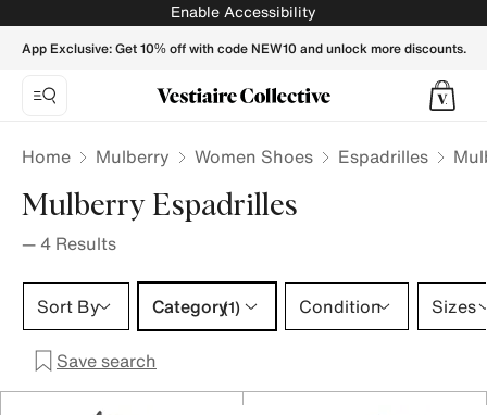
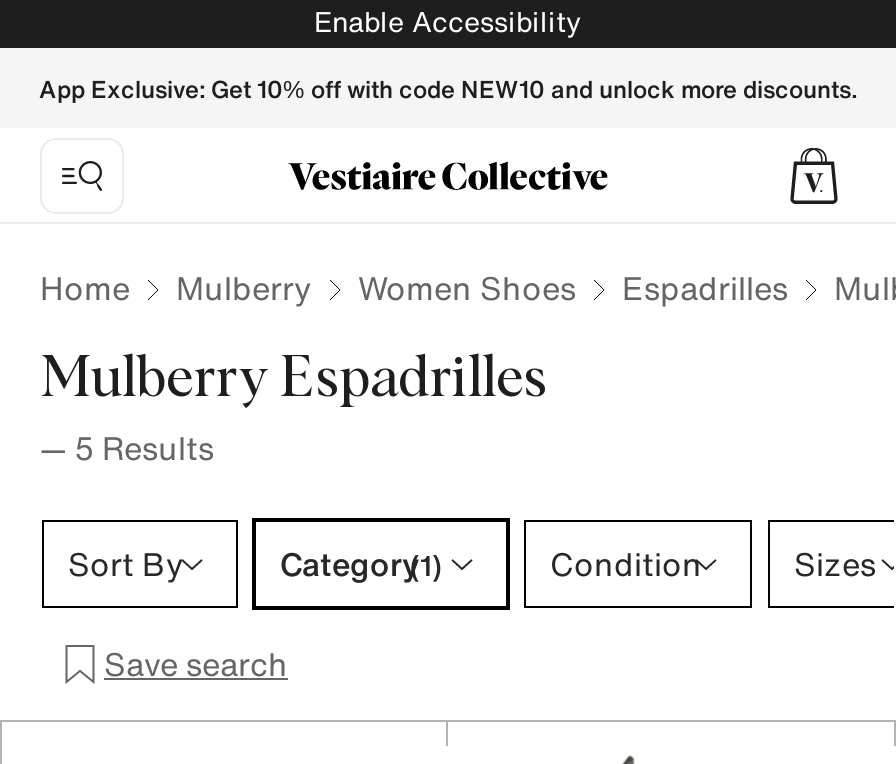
[22,230,116,256] — 4 Results -> [40,424,214,472] — 5 Results

